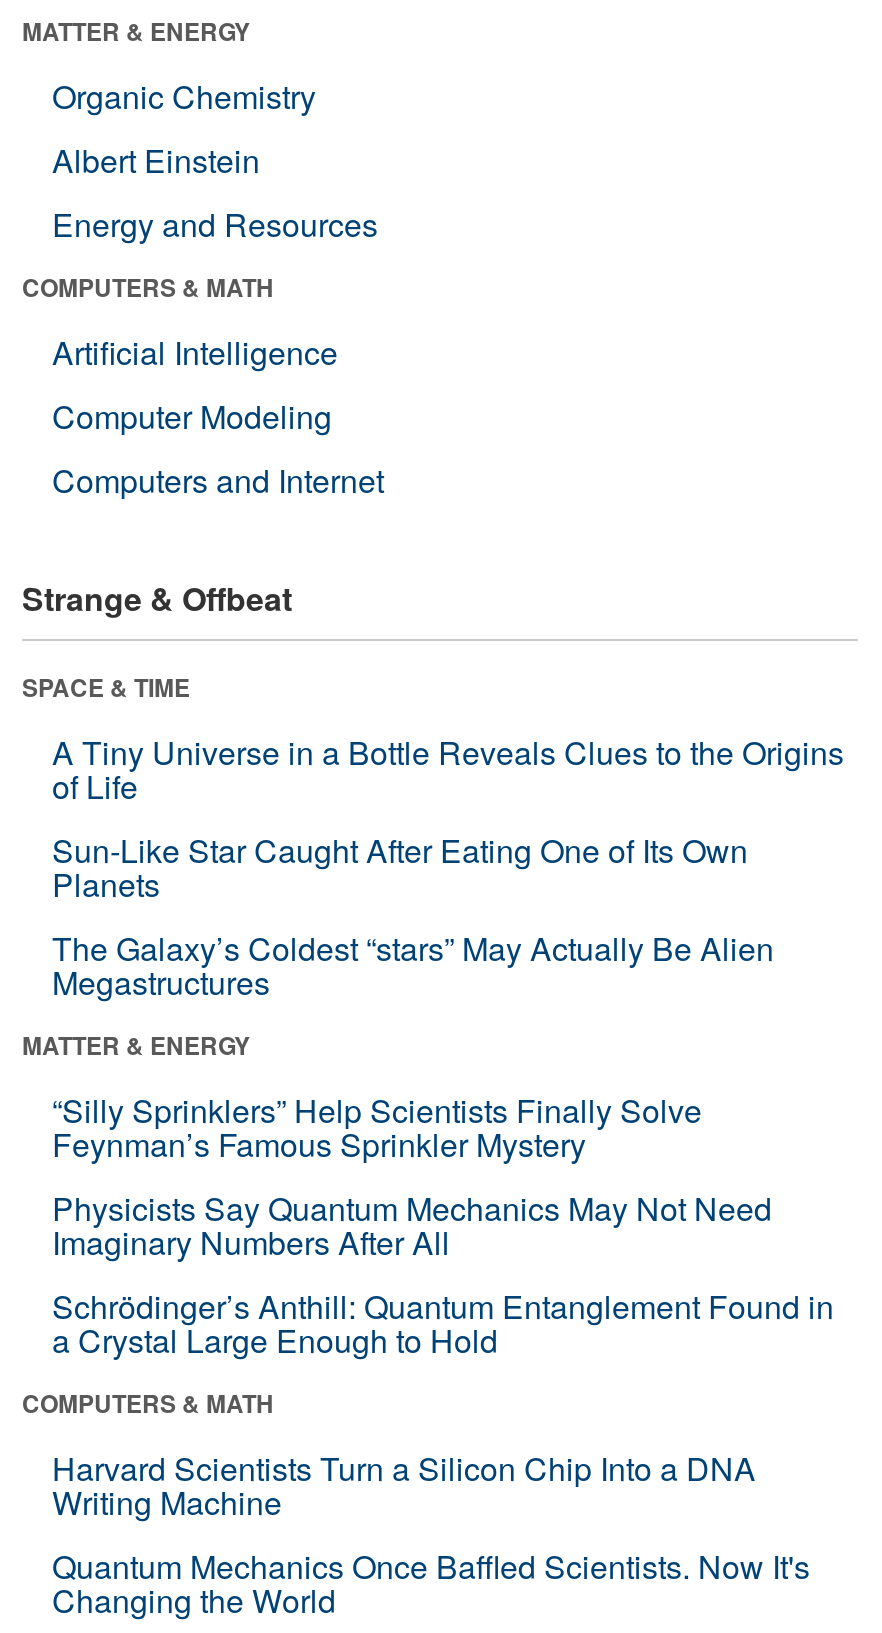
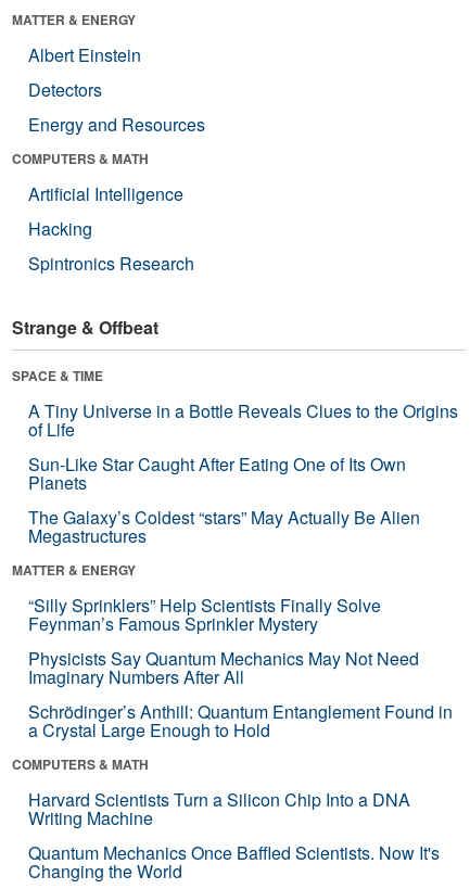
[52,73,316,119] Organic Chemistry -> none
moved [52,137,260,183] -> [28,42,141,67]: Albert Einstein
none -> [28,77,102,102] Detectors
[52,393,384,503] Computer Modeling | Computers and Internet -> [28,216,194,275] Hacking | Spintronics Research

